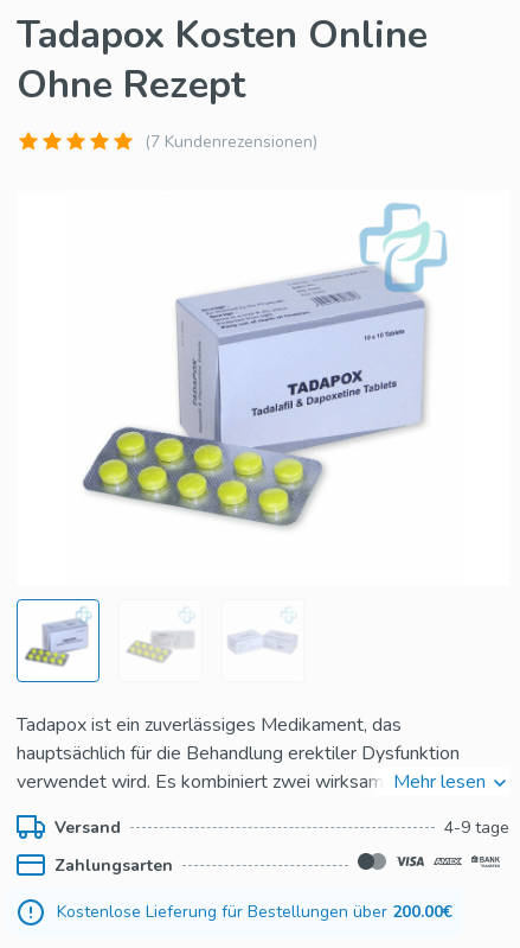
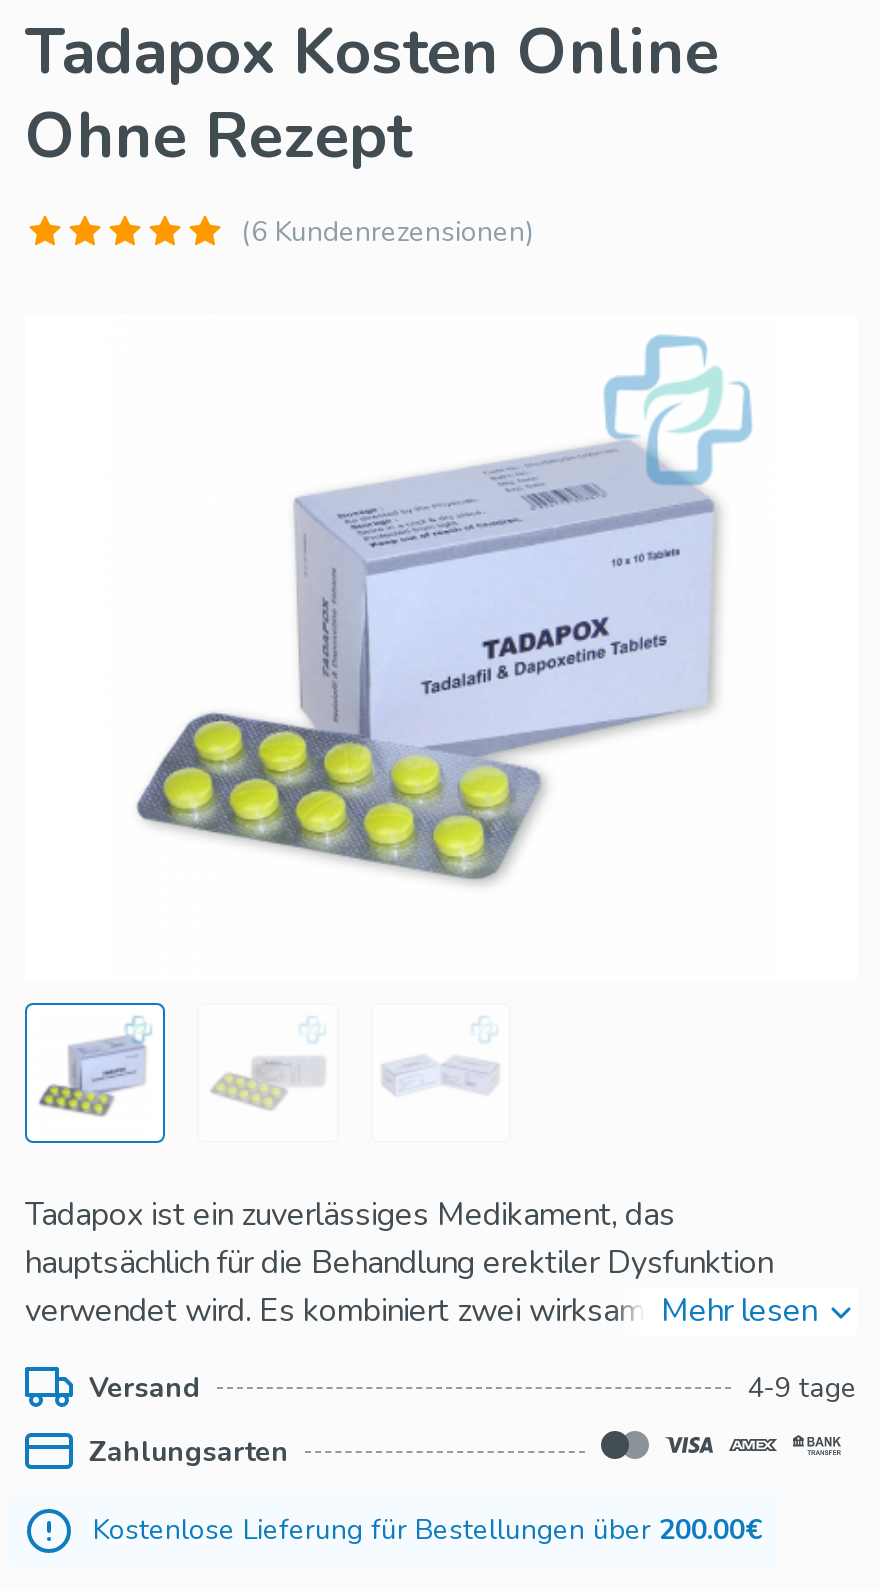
[145,130,317,152] (7 Kundenrezensionen) -> [241,212,533,250] (6 Kundenrezensionen)

